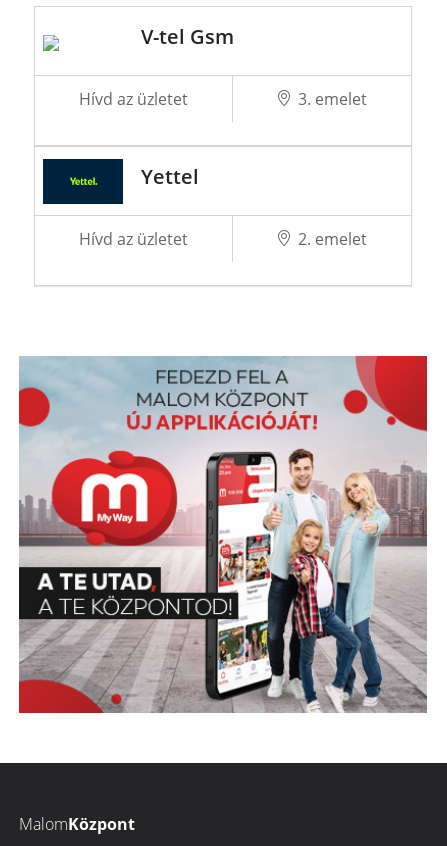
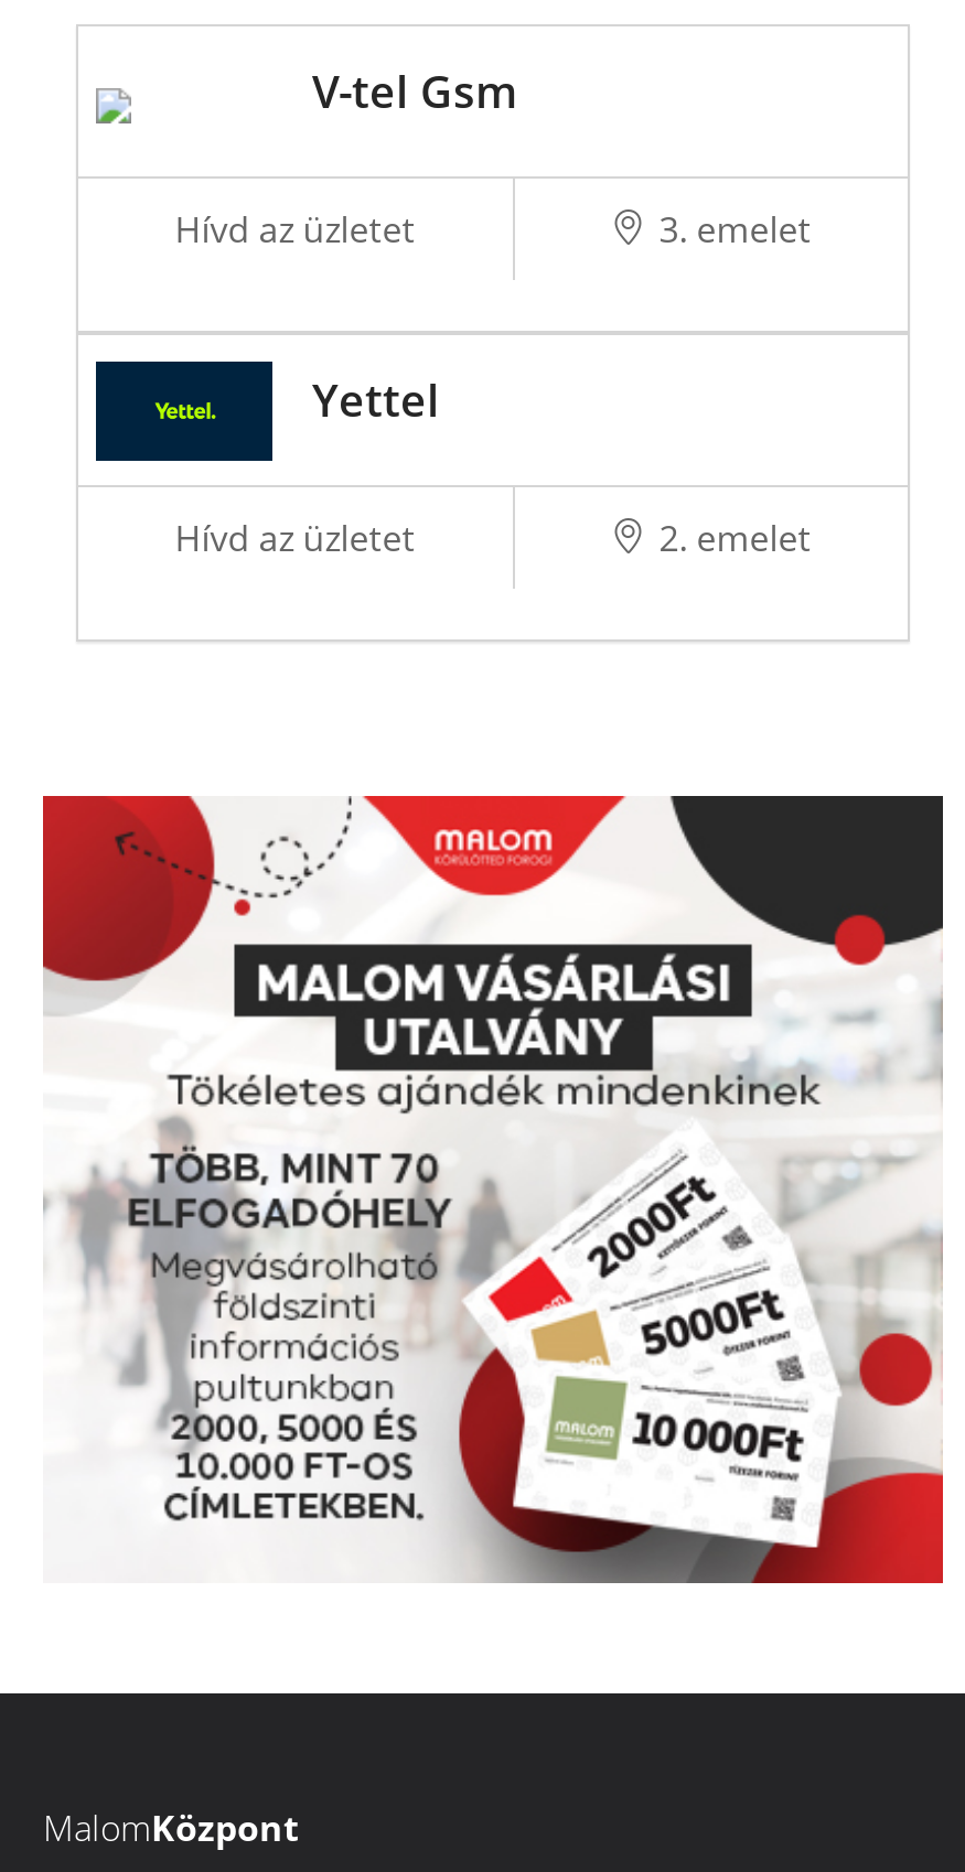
[18,355,428,714] [image] -> [41,794,945,1585] [image]

